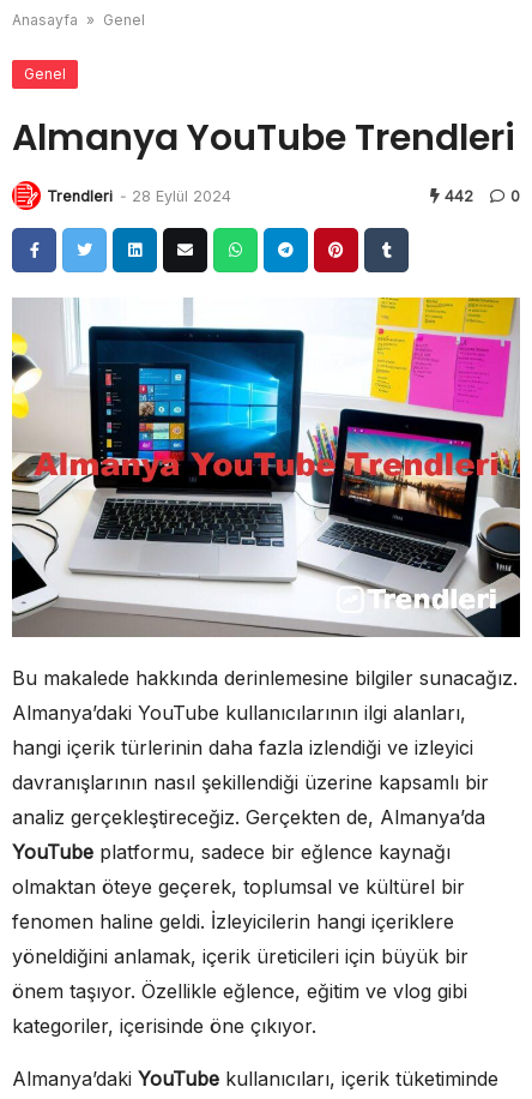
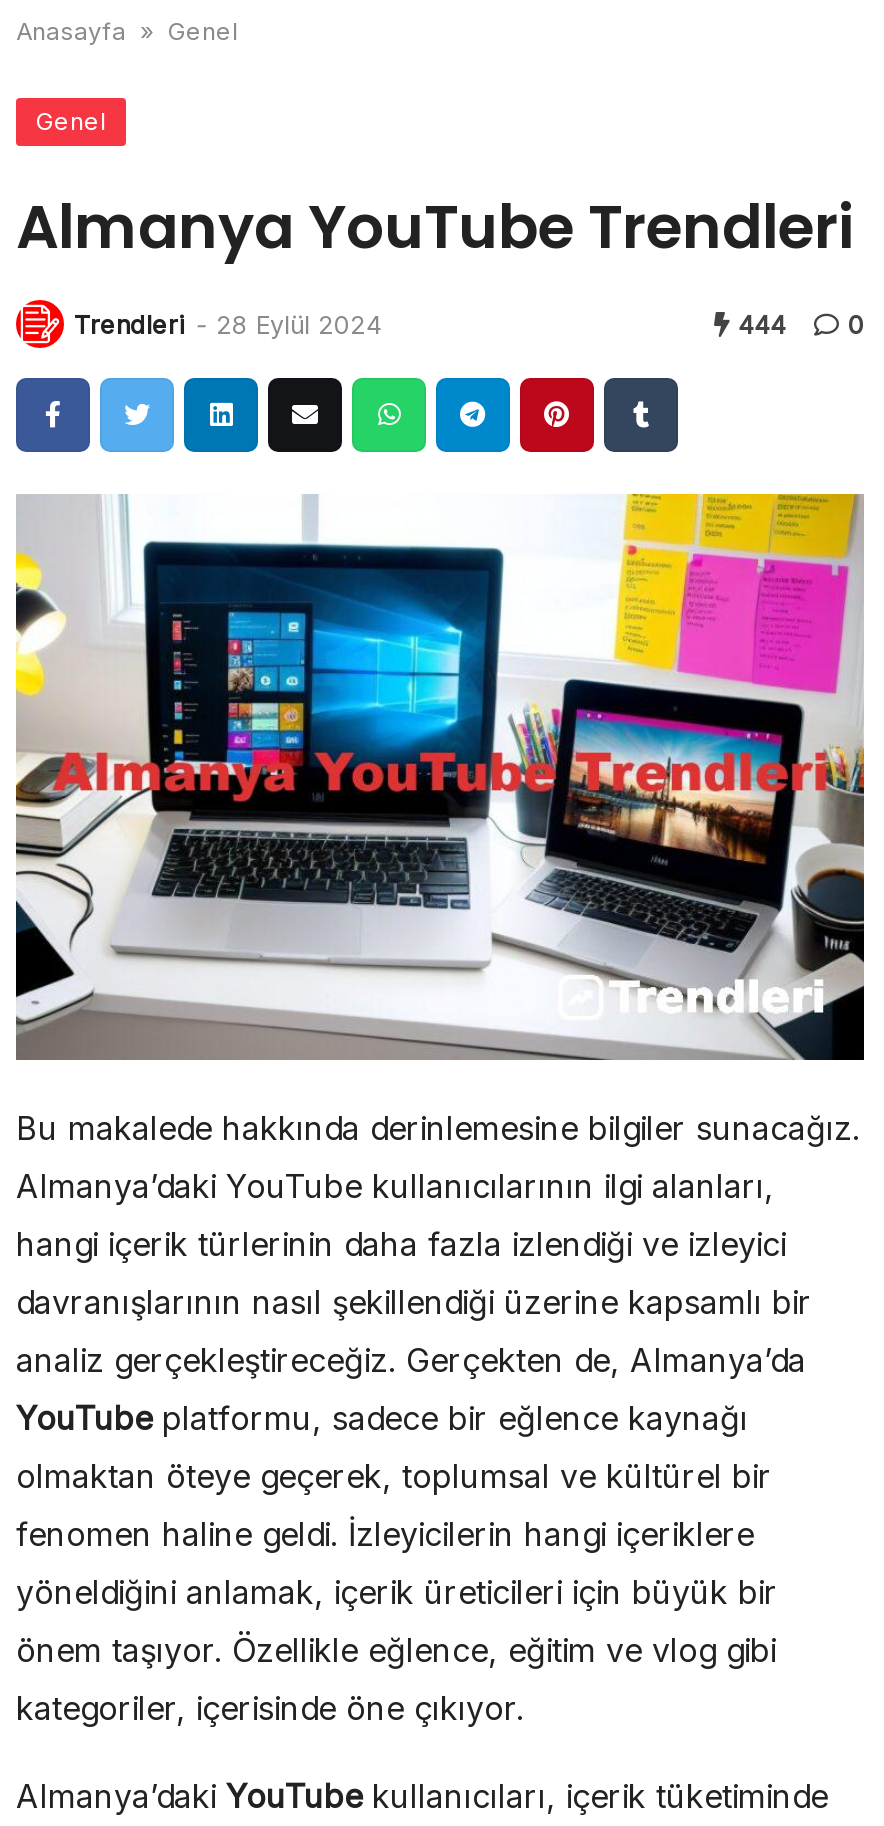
[440,187,520,205] 442 0 -> [730,309,864,339] 444 0

